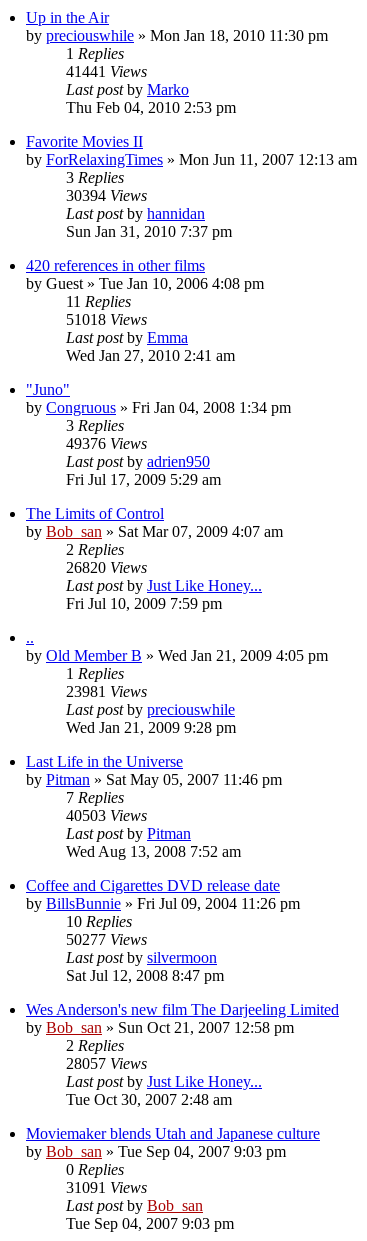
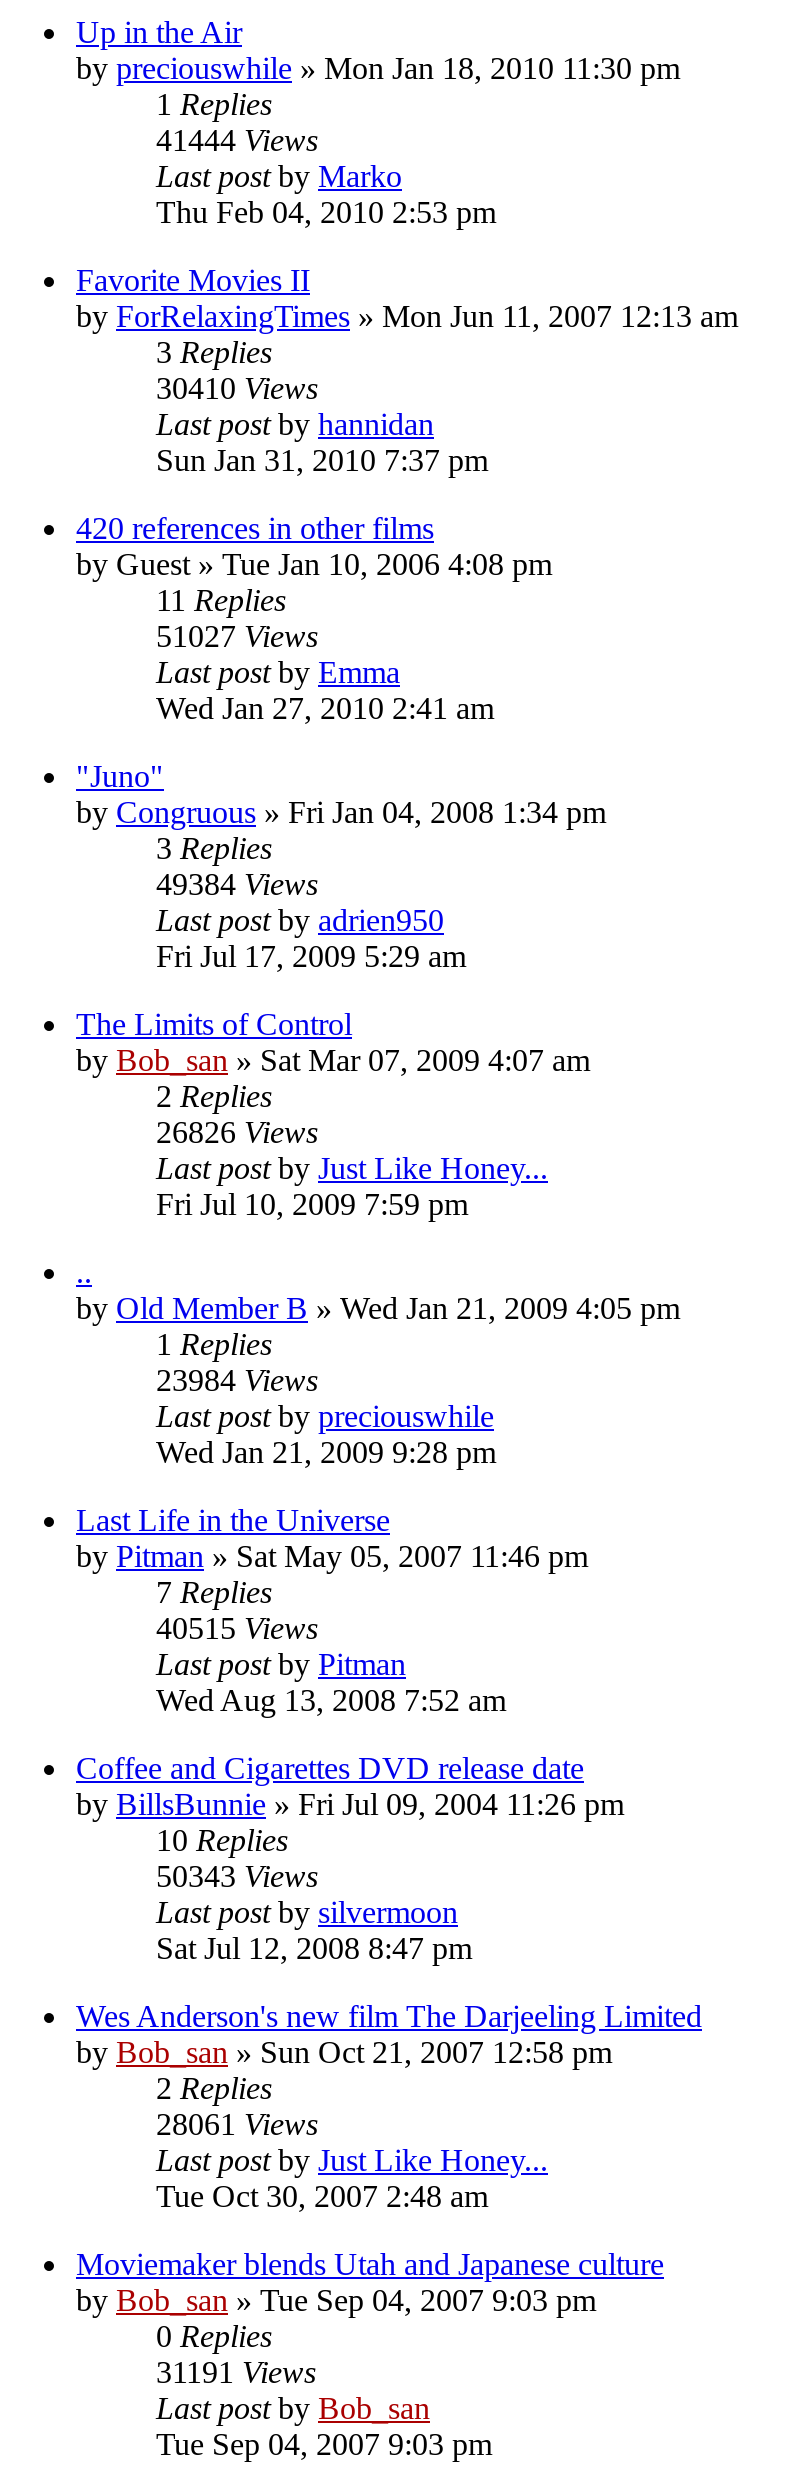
[66,63,147,80] 41441 Views -> [156,123,318,157] 41444 Views
[66,187,147,204] 30394 Views -> [156,371,318,405] 30410 Views
[66,311,147,328] 51018 Views -> [156,619,318,653] 51027 Views
[66,435,147,452] 49376 Views -> [156,867,318,901] 49384 Views
[66,559,147,576] 26820 Views -> [156,1115,318,1149] 26826 Views
[66,683,147,700] 23981 Views -> [156,1363,318,1397] 23984 Views
[66,807,147,824] 40503 Views -> [156,1611,318,1645] 40515 Views
[66,931,147,948] 50277 Views -> [156,1859,318,1893] 50343 Views
[66,1055,147,1072] 28057 Views -> [156,2107,318,2141] 28061 Views
[66,1179,147,1196] 31091 Views -> [156,2355,316,2389] 31191 Views

